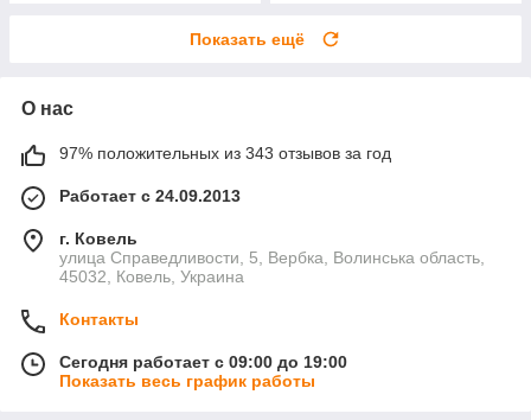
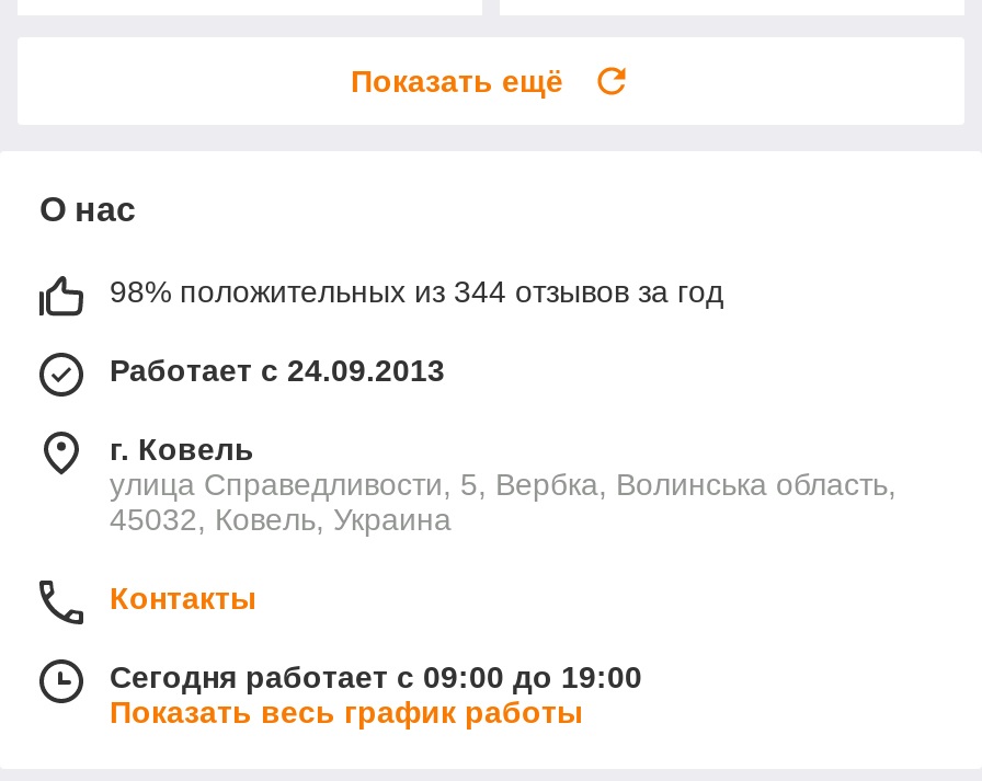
[59,143,391,162] 97% положительных из 343 отзывов за год -> [110,273,723,308] 98% положительных из 344 отзывов за год

